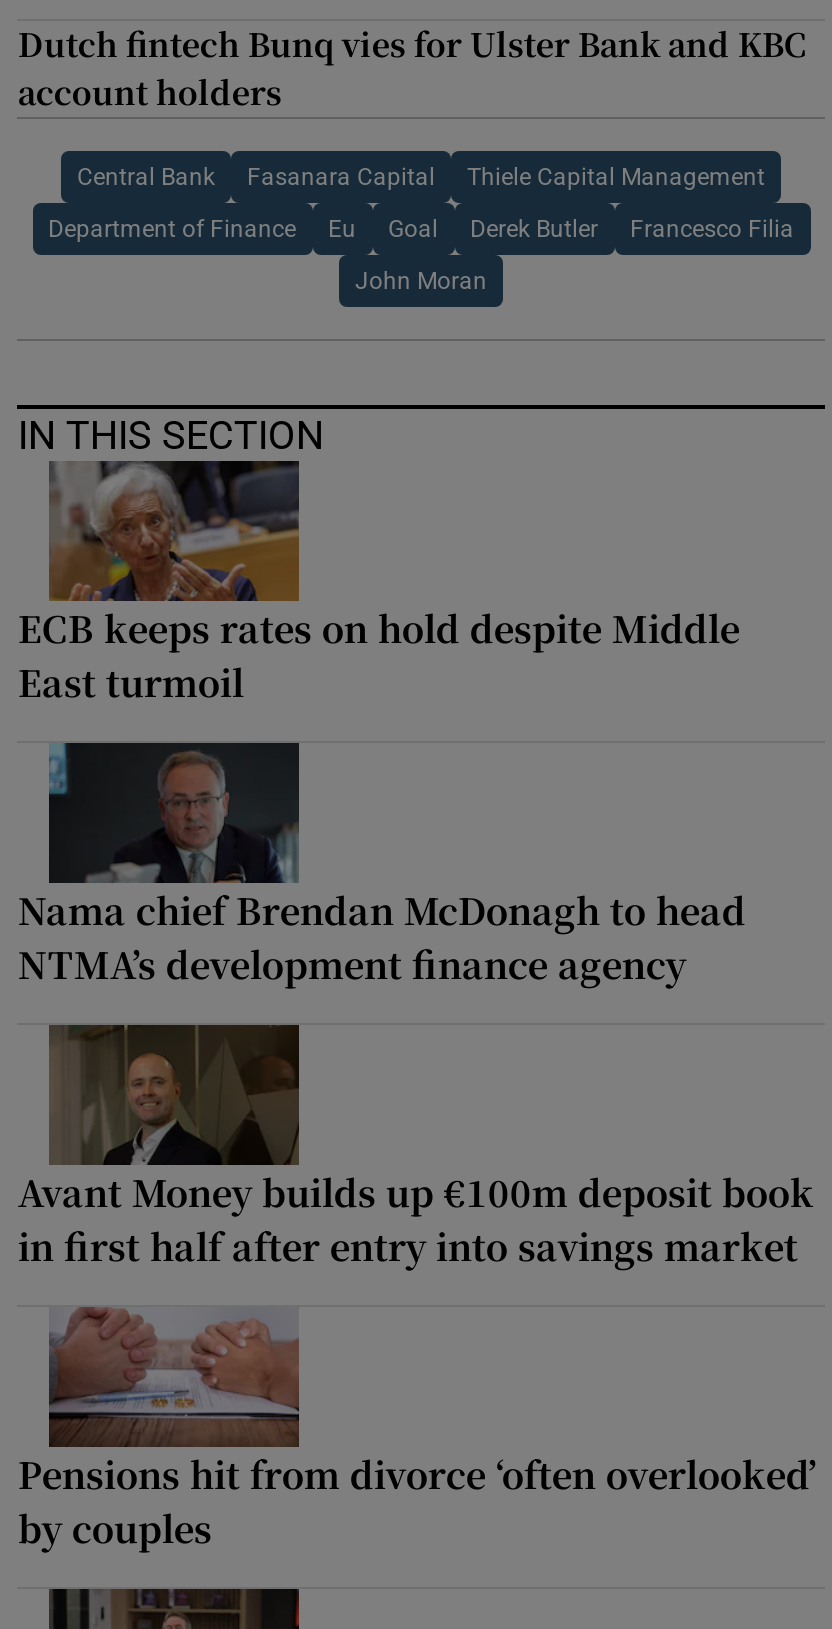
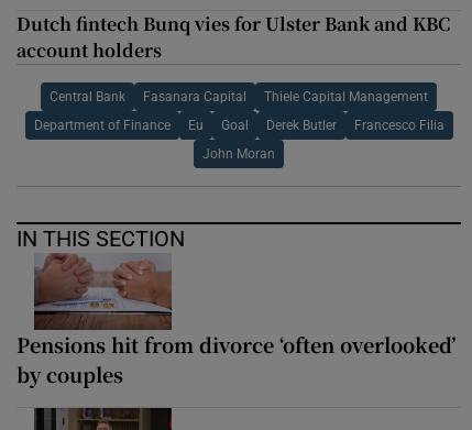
[18,461,740,707] [image] | ECB keeps rates on hold despite Middle | East turmoil -> none
[18,741,746,989] [image] | Nama chief Brendan McDonagh to head | NTMA’s development finance agency -> none
[18,1005,814,1271] [image] | Avant Money builds up €100m deposit book | in first half after entry into savings market -> none

